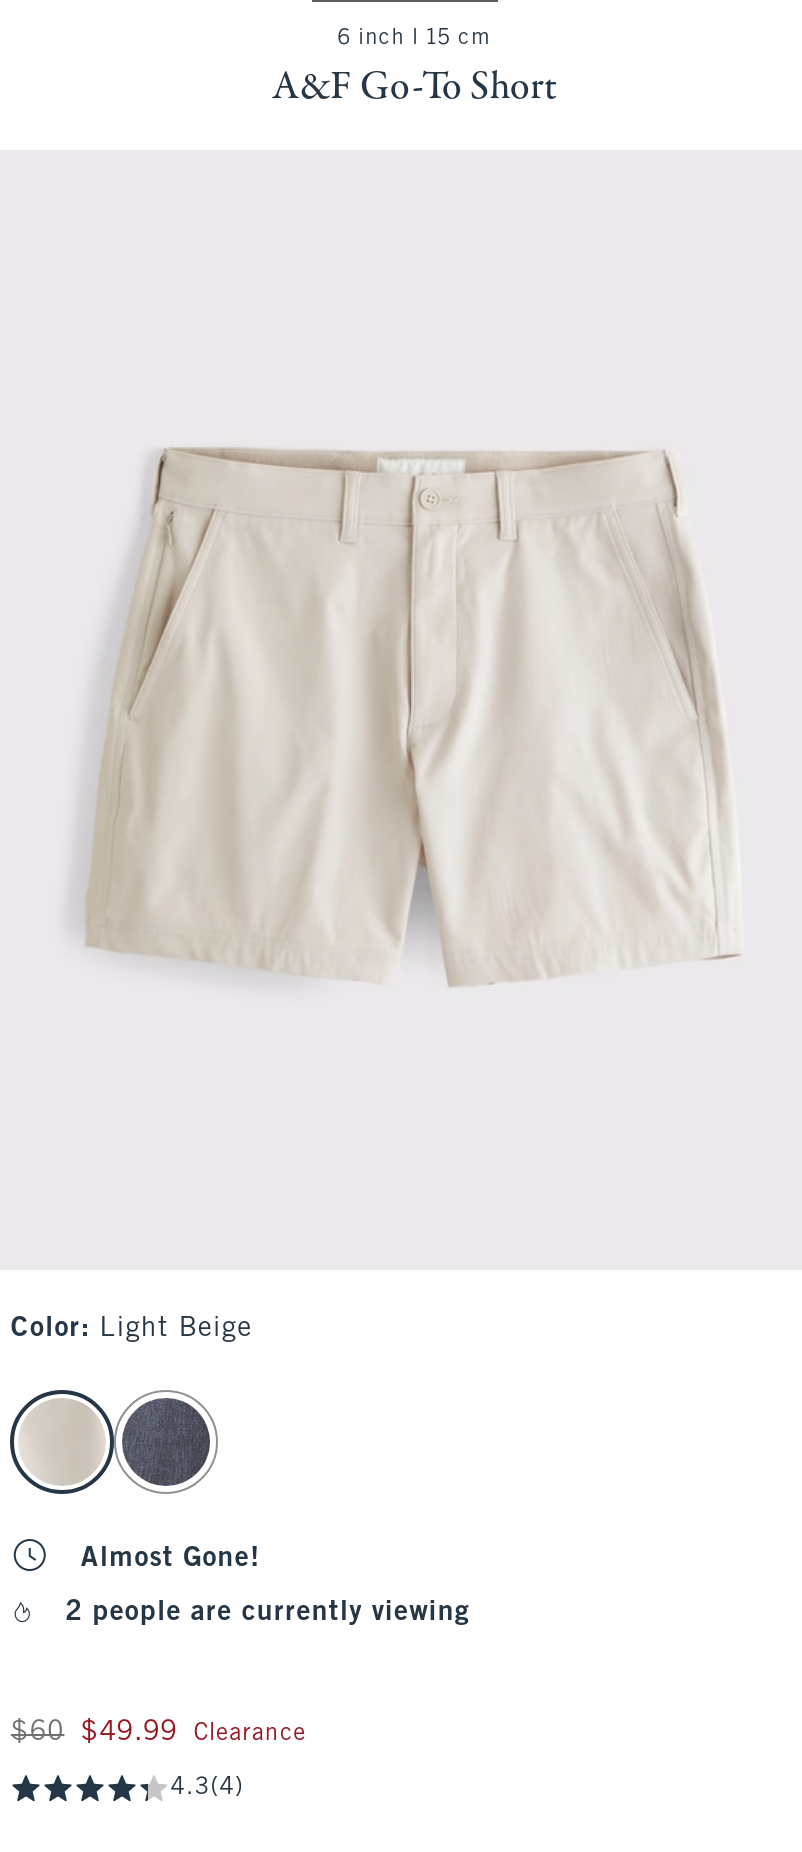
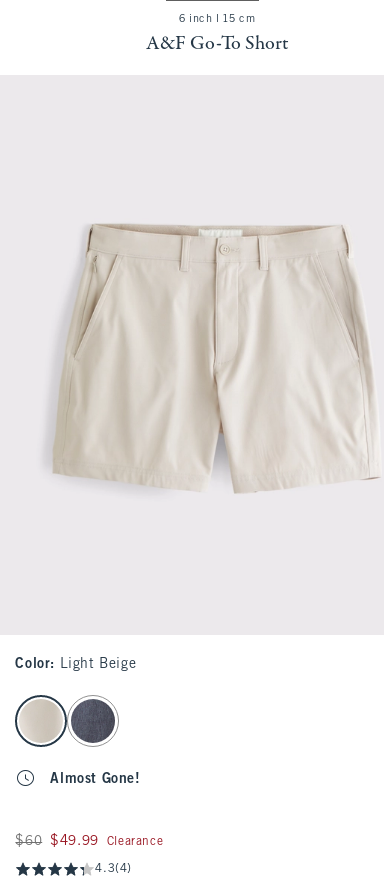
[66,1600,470,1626] 2 people are currently viewing -> none

